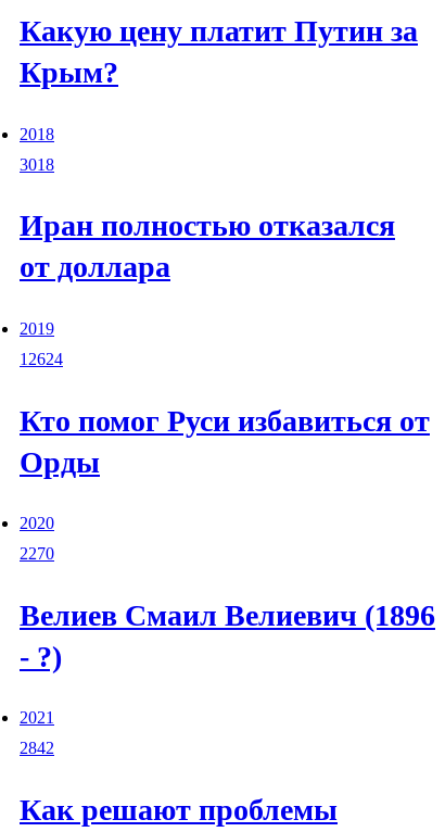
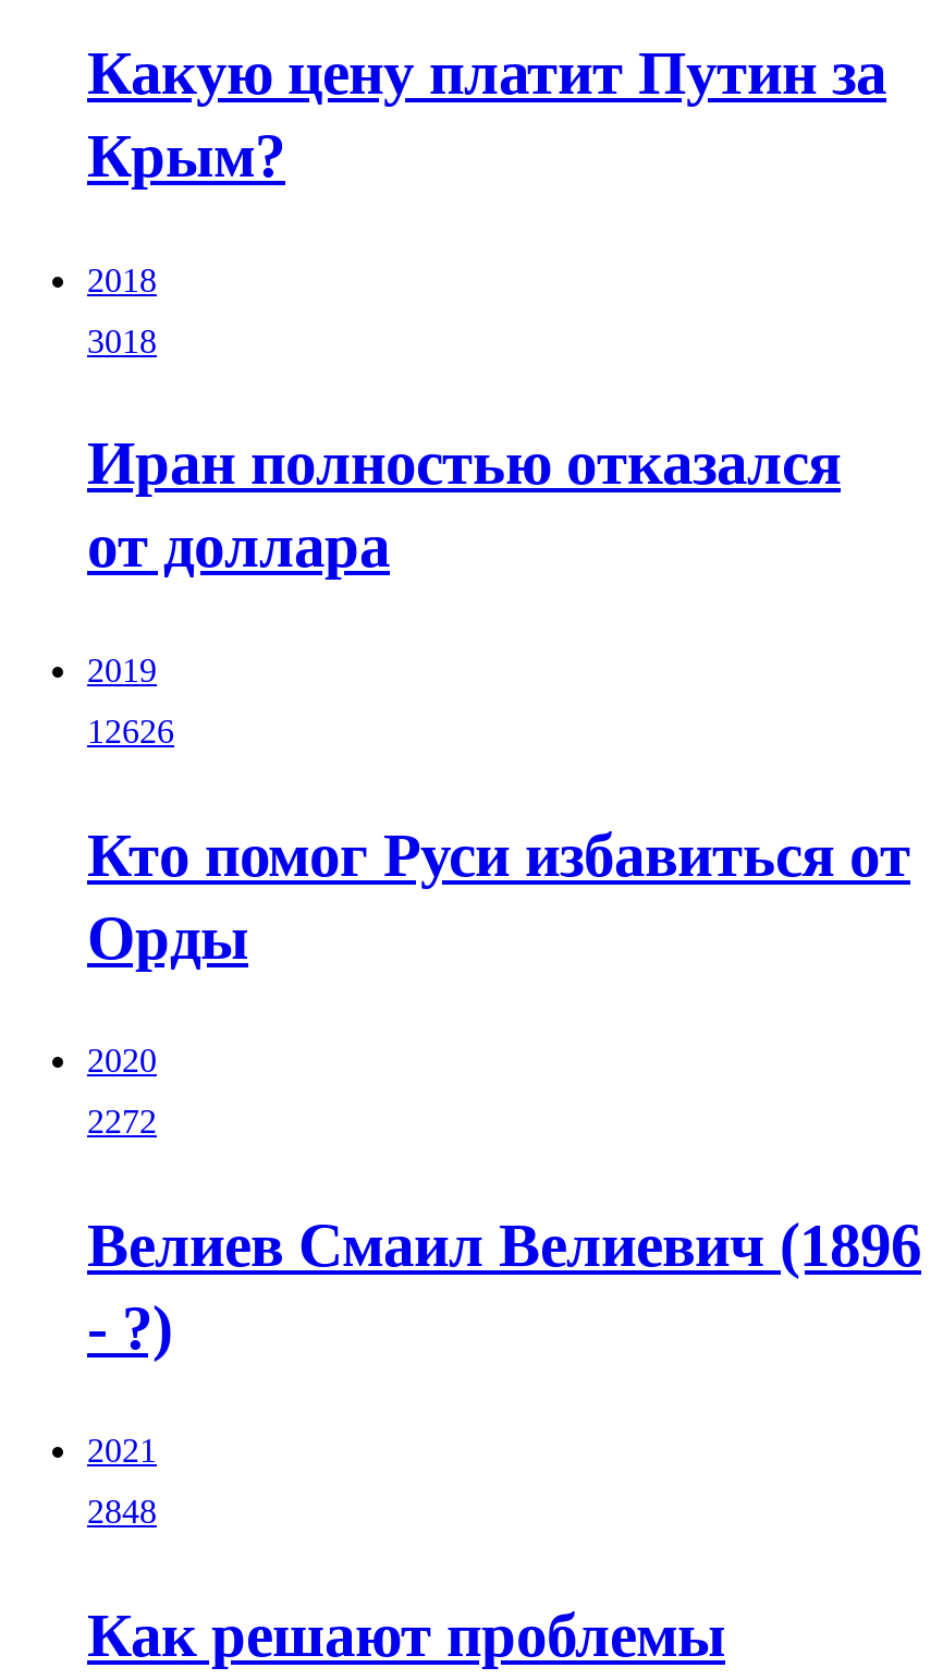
[20,350,63,368] 12624 -> [87,712,174,749] 12626
[20,544,54,563] 2270 -> [87,1103,157,1140] 2272
[20,739,54,757] 2842 -> [87,1493,157,1530] 2848

